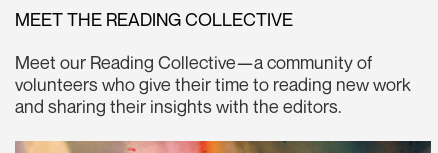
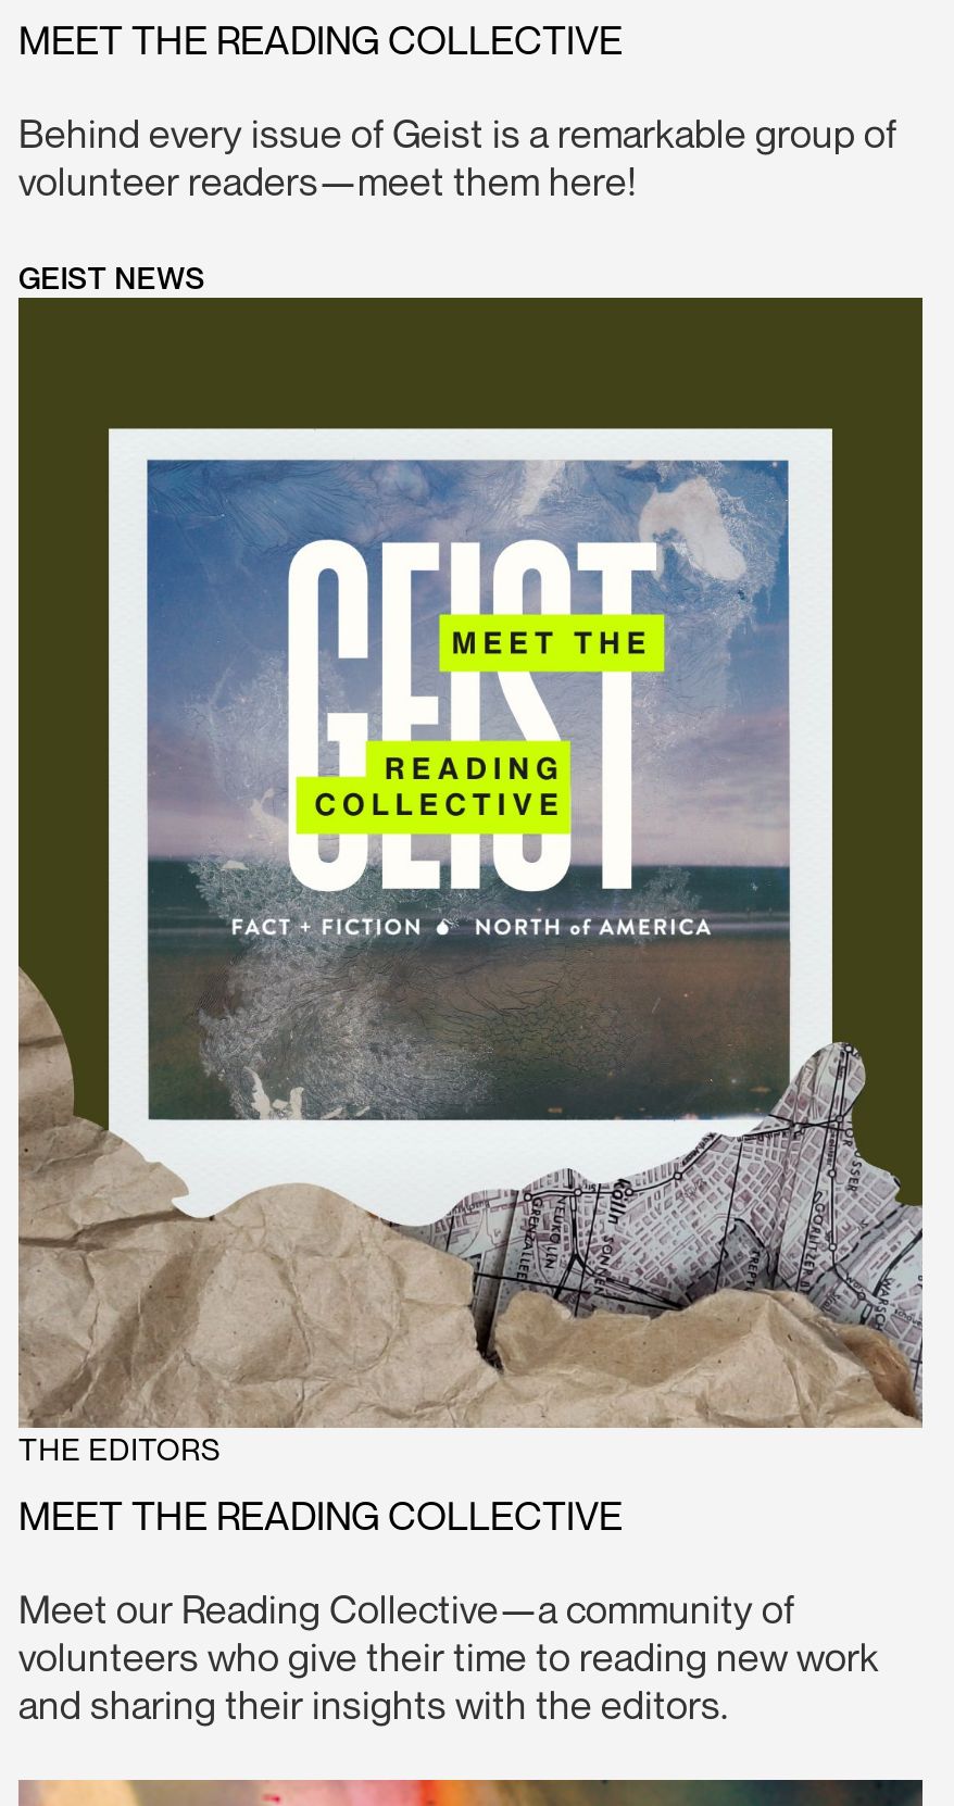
none -> [18,109,896,296] Behind every issue of Geist is a remarkable group of | volunteer readers—meet them here! | GEIST NEWS
none -> [18,296,925,1539] [image] | THE EDITORS | MEET THE READING COLLECTIVE

